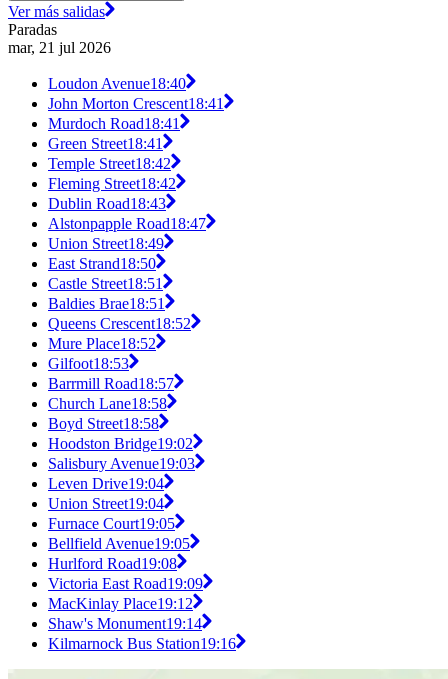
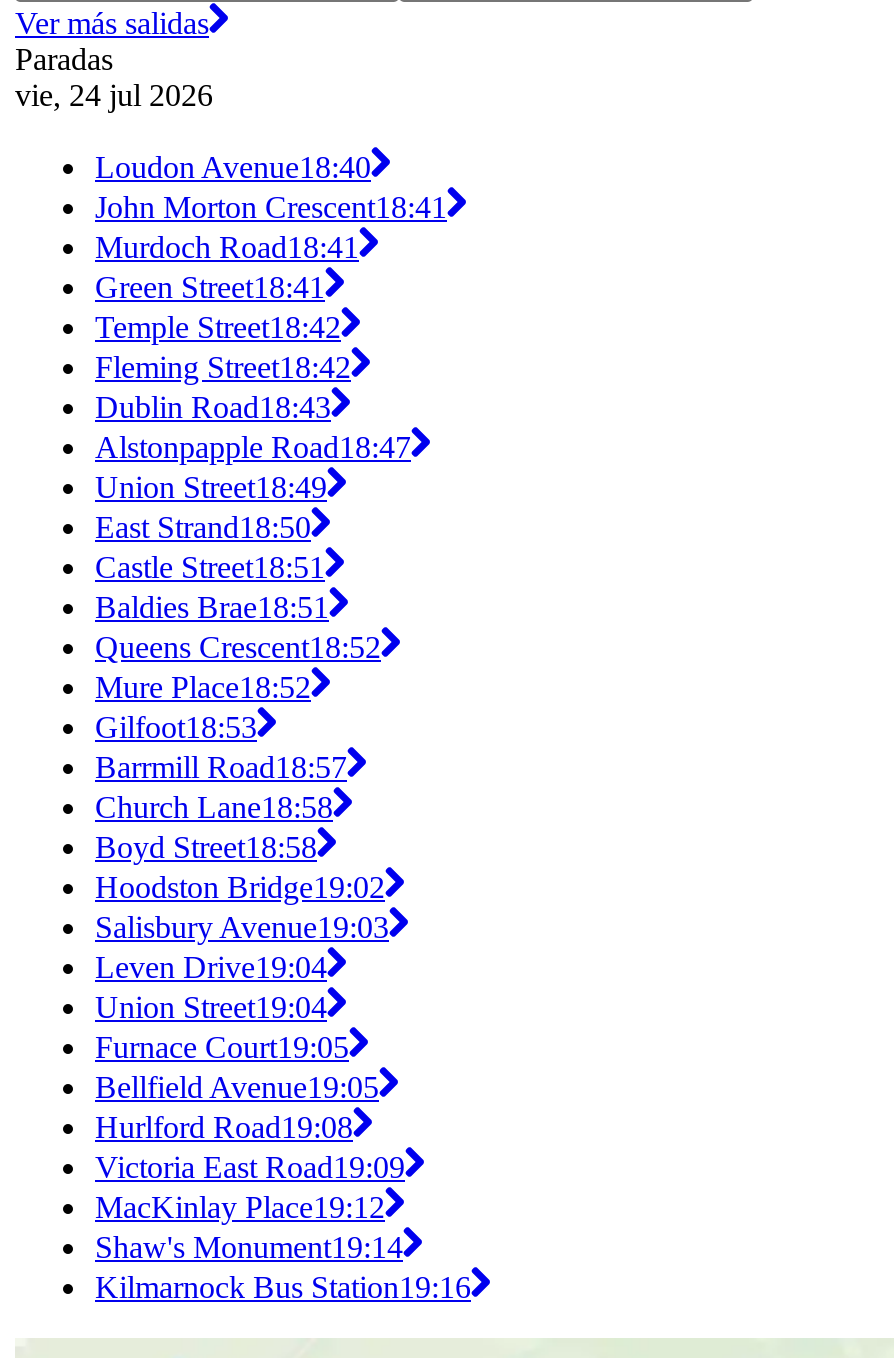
[8,39,111,56] mar, 21 jul 2026 -> [15,78,213,112] vie, 24 jul 2026

